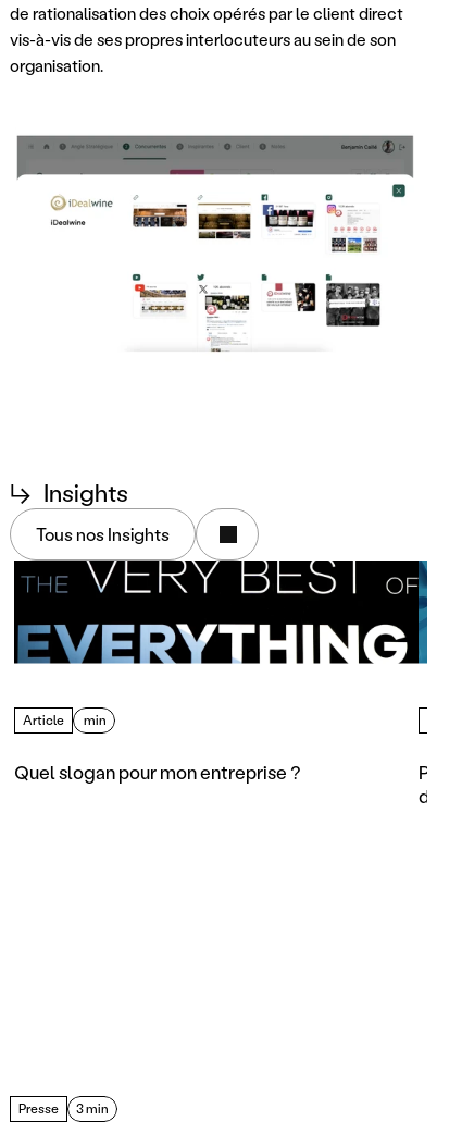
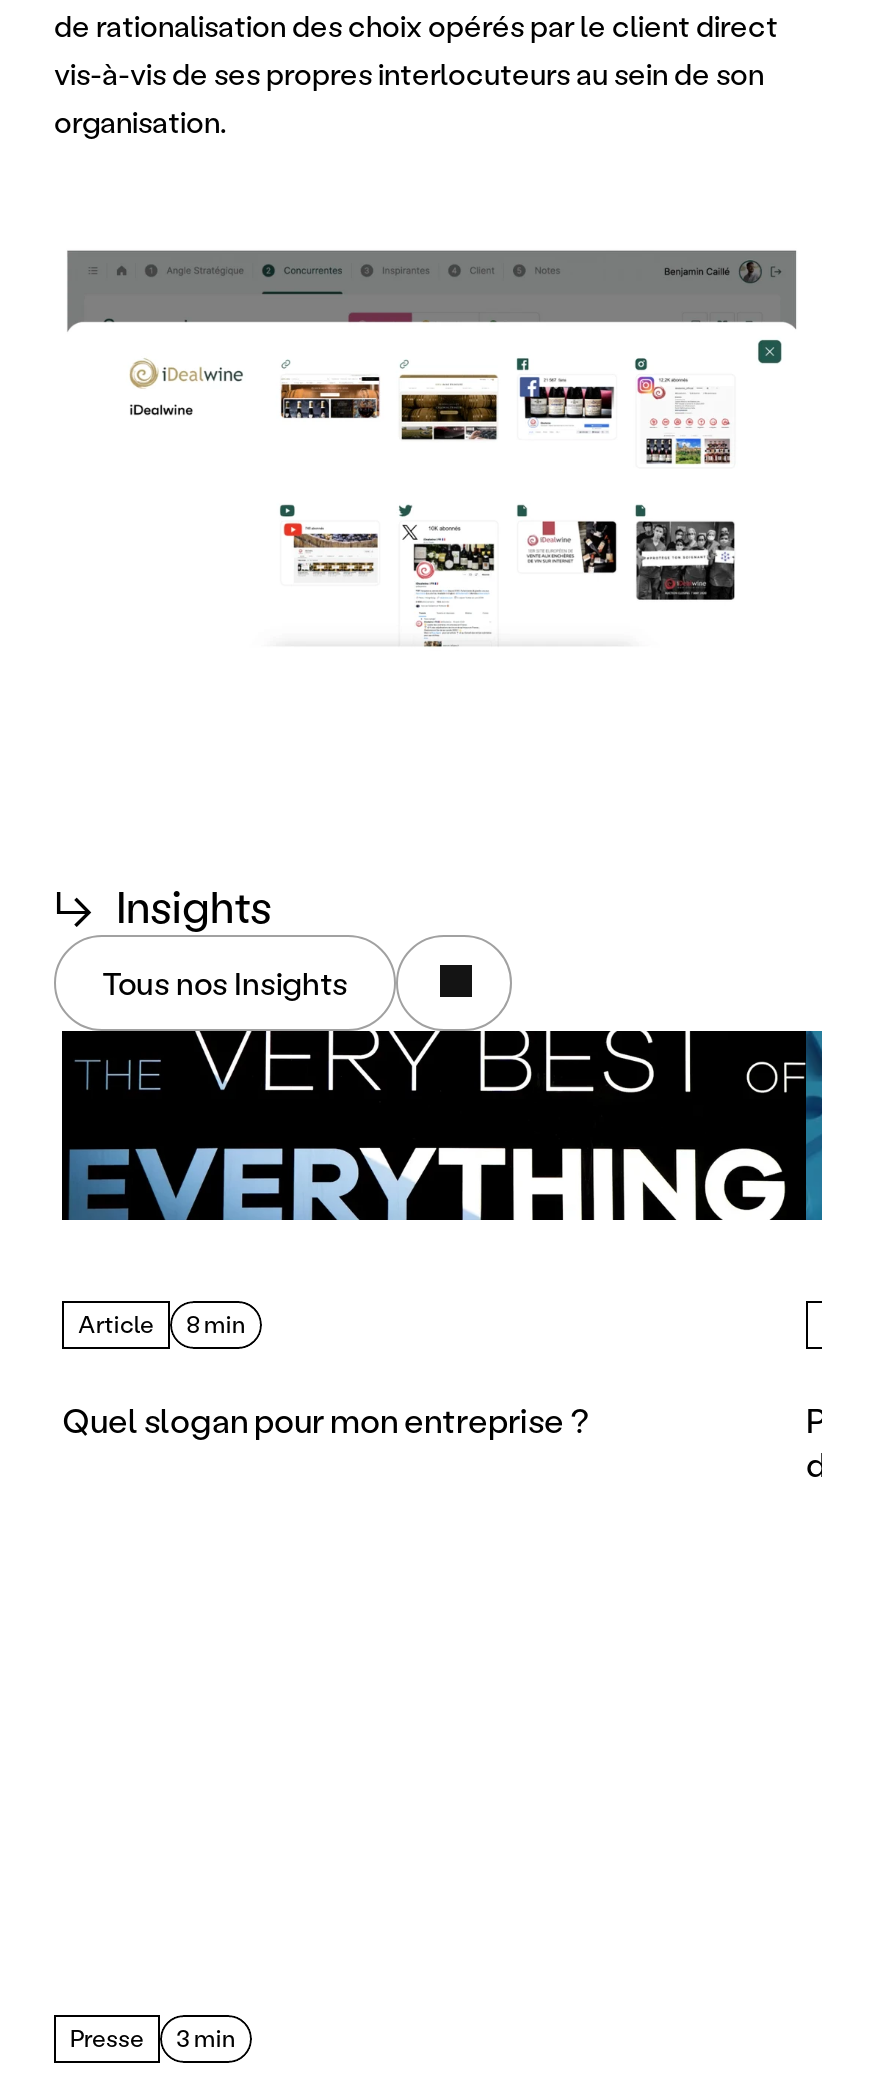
[82,712,107,728] min -> [186,1309,246,1339] 8 min

